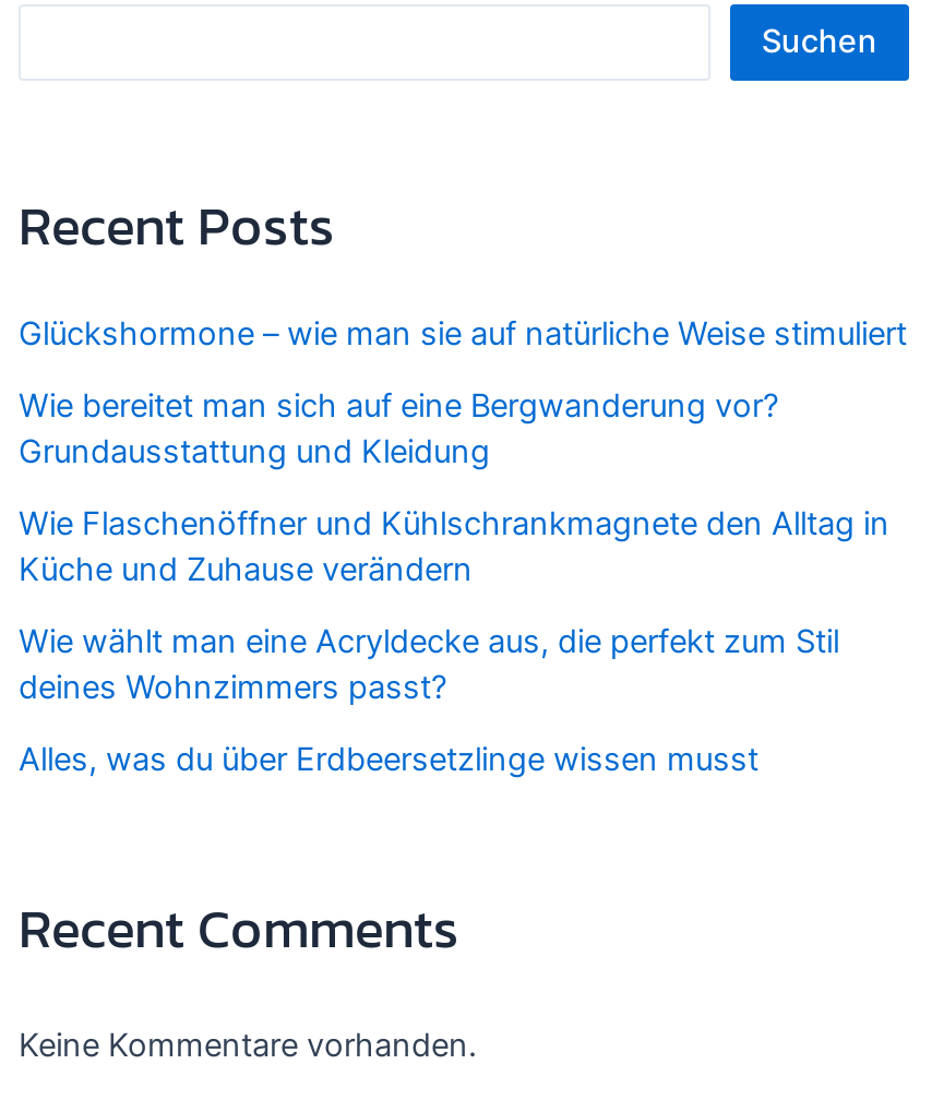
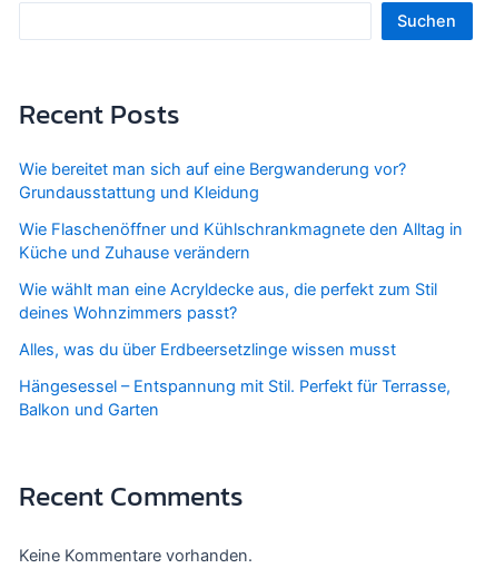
[19,313,907,352] Glückshormone – wie man sie auf natürliche Weise stimuliert -> none
moved [19,385,889,778] -> [19,160,463,360]: Wie bereitet man sich auf eine Bergwanderung vor? | Grundausstattung und Kleidung | Wie Flaschenöffner und Kühlschrankmagnete den Alltag in | Küche und Zuhause verändern | Wie wählt man eine Acryldecke aus, die perfekt zum Stil | deines Wohnzimmers passt? | Alles, was du über Erdbeersetzlinge wissen musst
none -> [19,377,451,420] Hängesessel – Entspannung mit Stil. Perfekt für Terrasse, | Balkon und Garten

